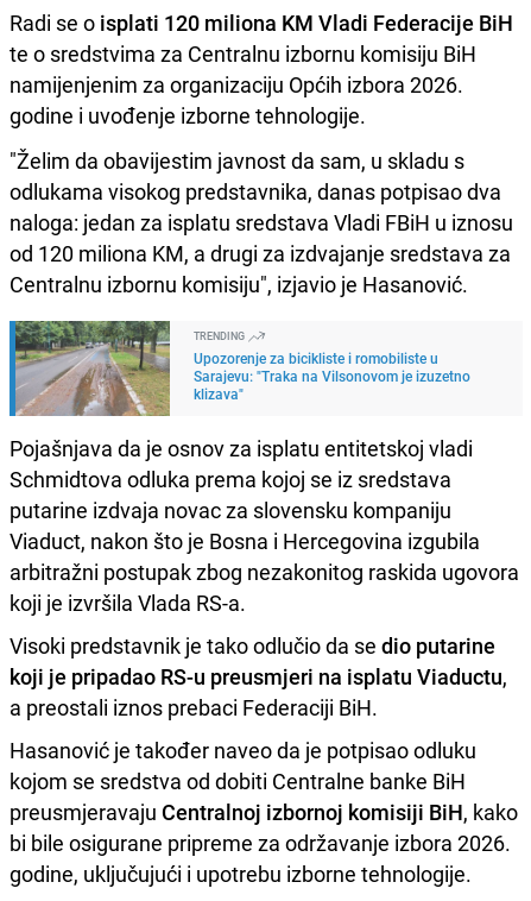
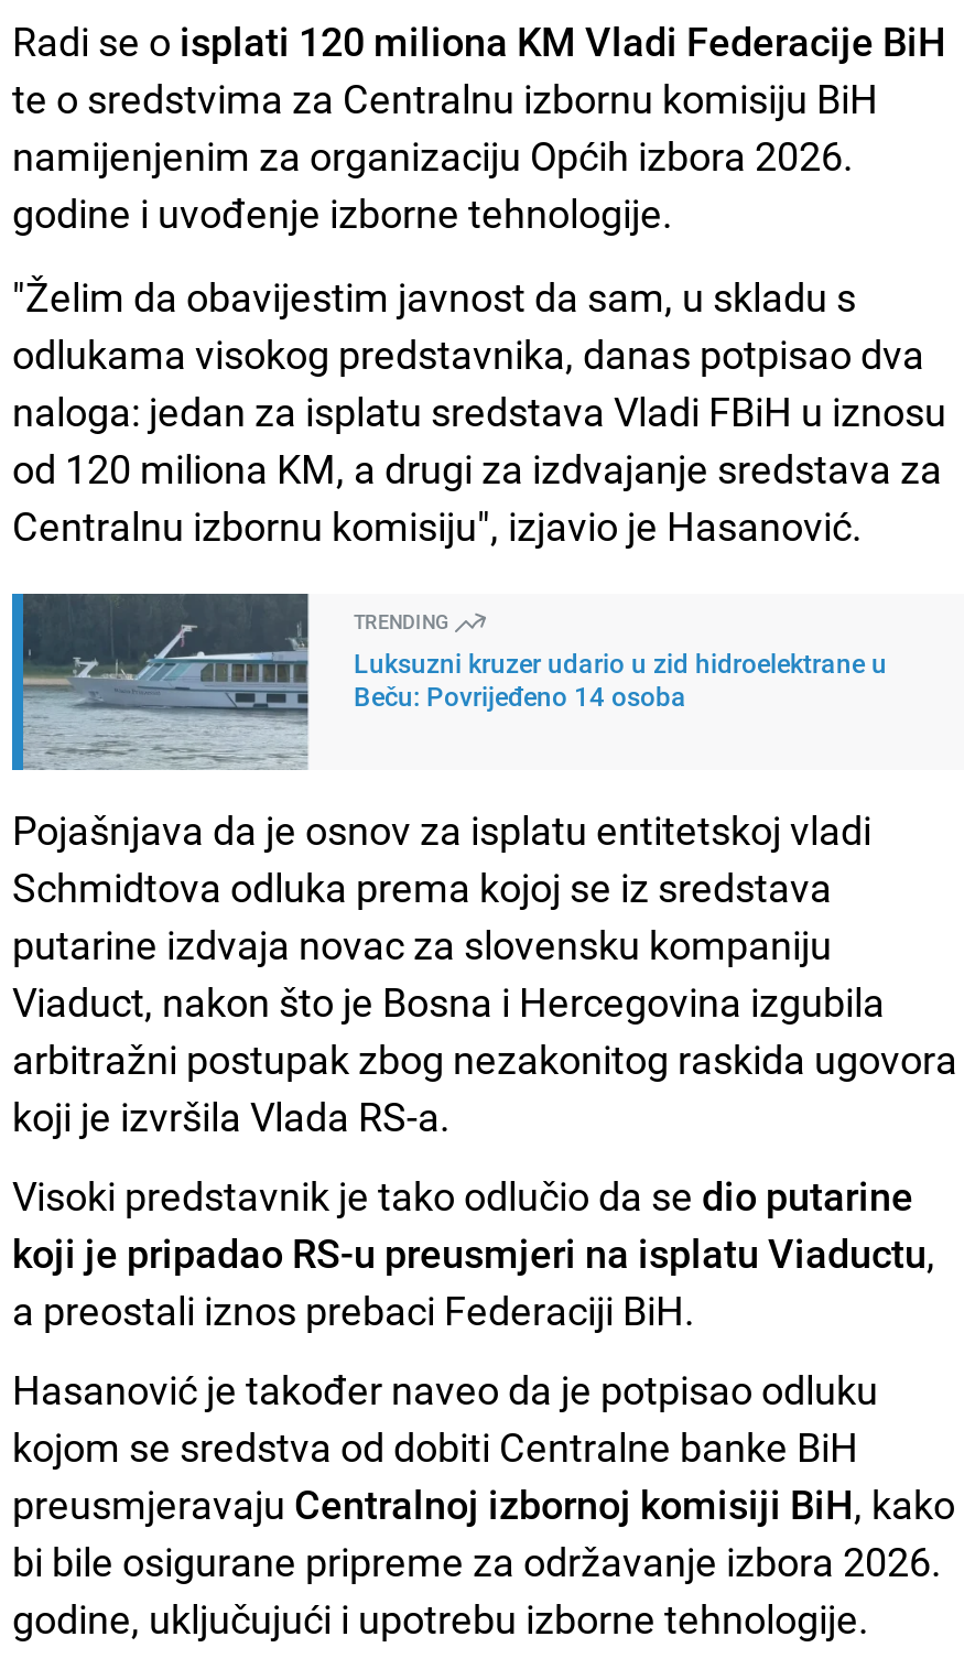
[14,320,470,417] [image] | Upozorenje za bicikliste i romobiliste u | Sarajevu: "Traka na Vilsonovom je izuzetno | klizava" -> [21,592,887,770] [image] | Luksuzni kruzer udario u zid hidroelektrane u | Beču: Povrijeđeno 14 osoba

